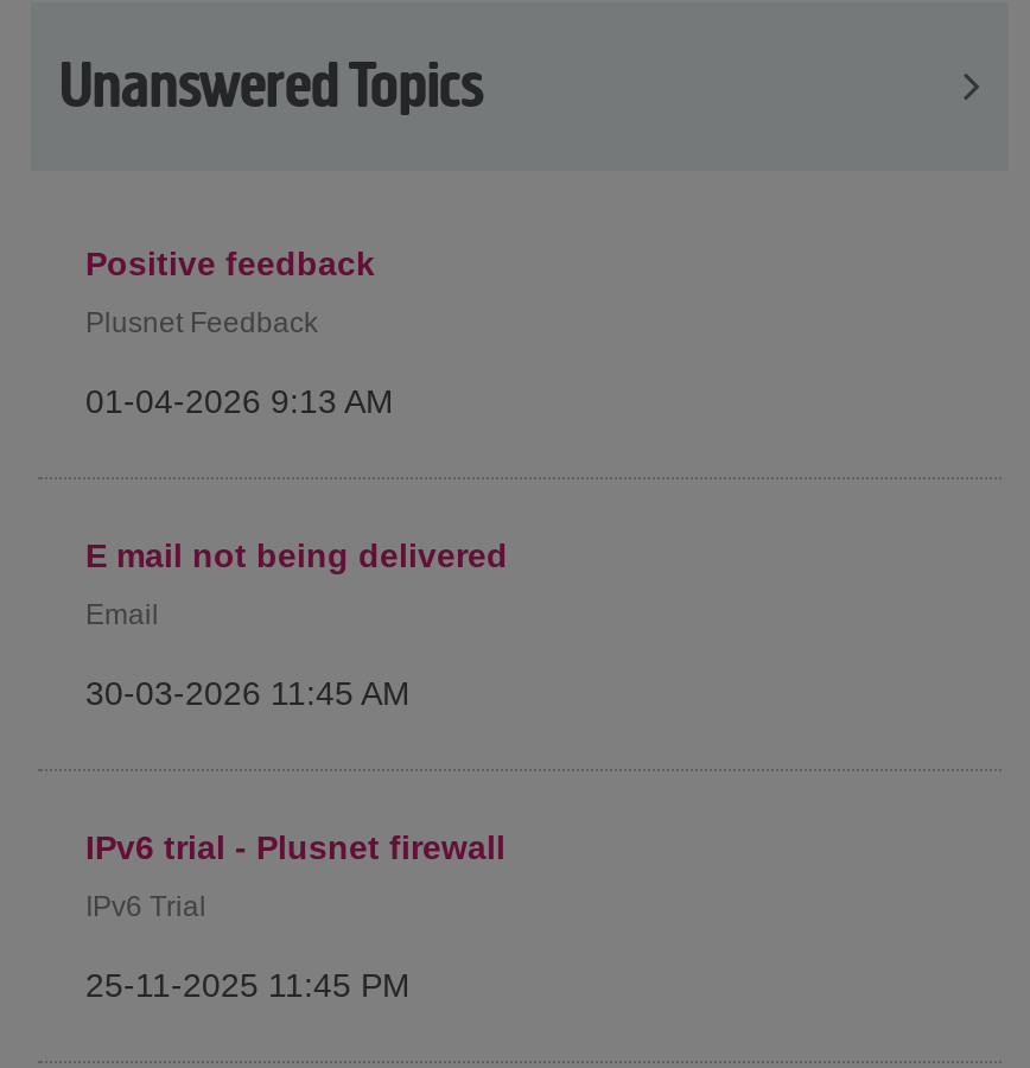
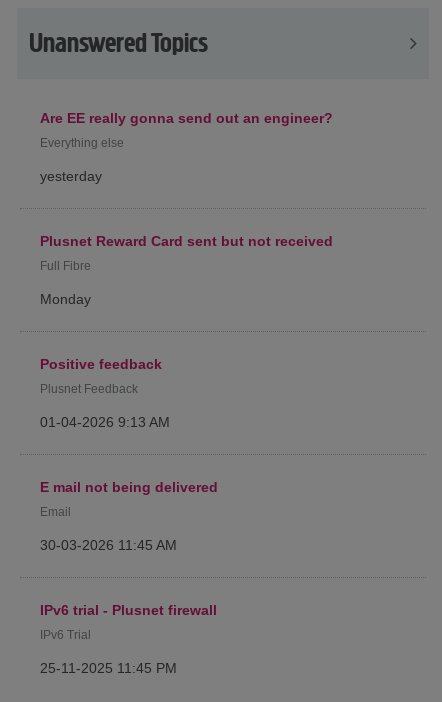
none -> [40,110,333,184] Are EE really gonna send out an engineer? | Everything else | yesterday
none -> [40,233,333,307] Plusnet Reward Card sent but not received | Full Fibre | Monday

